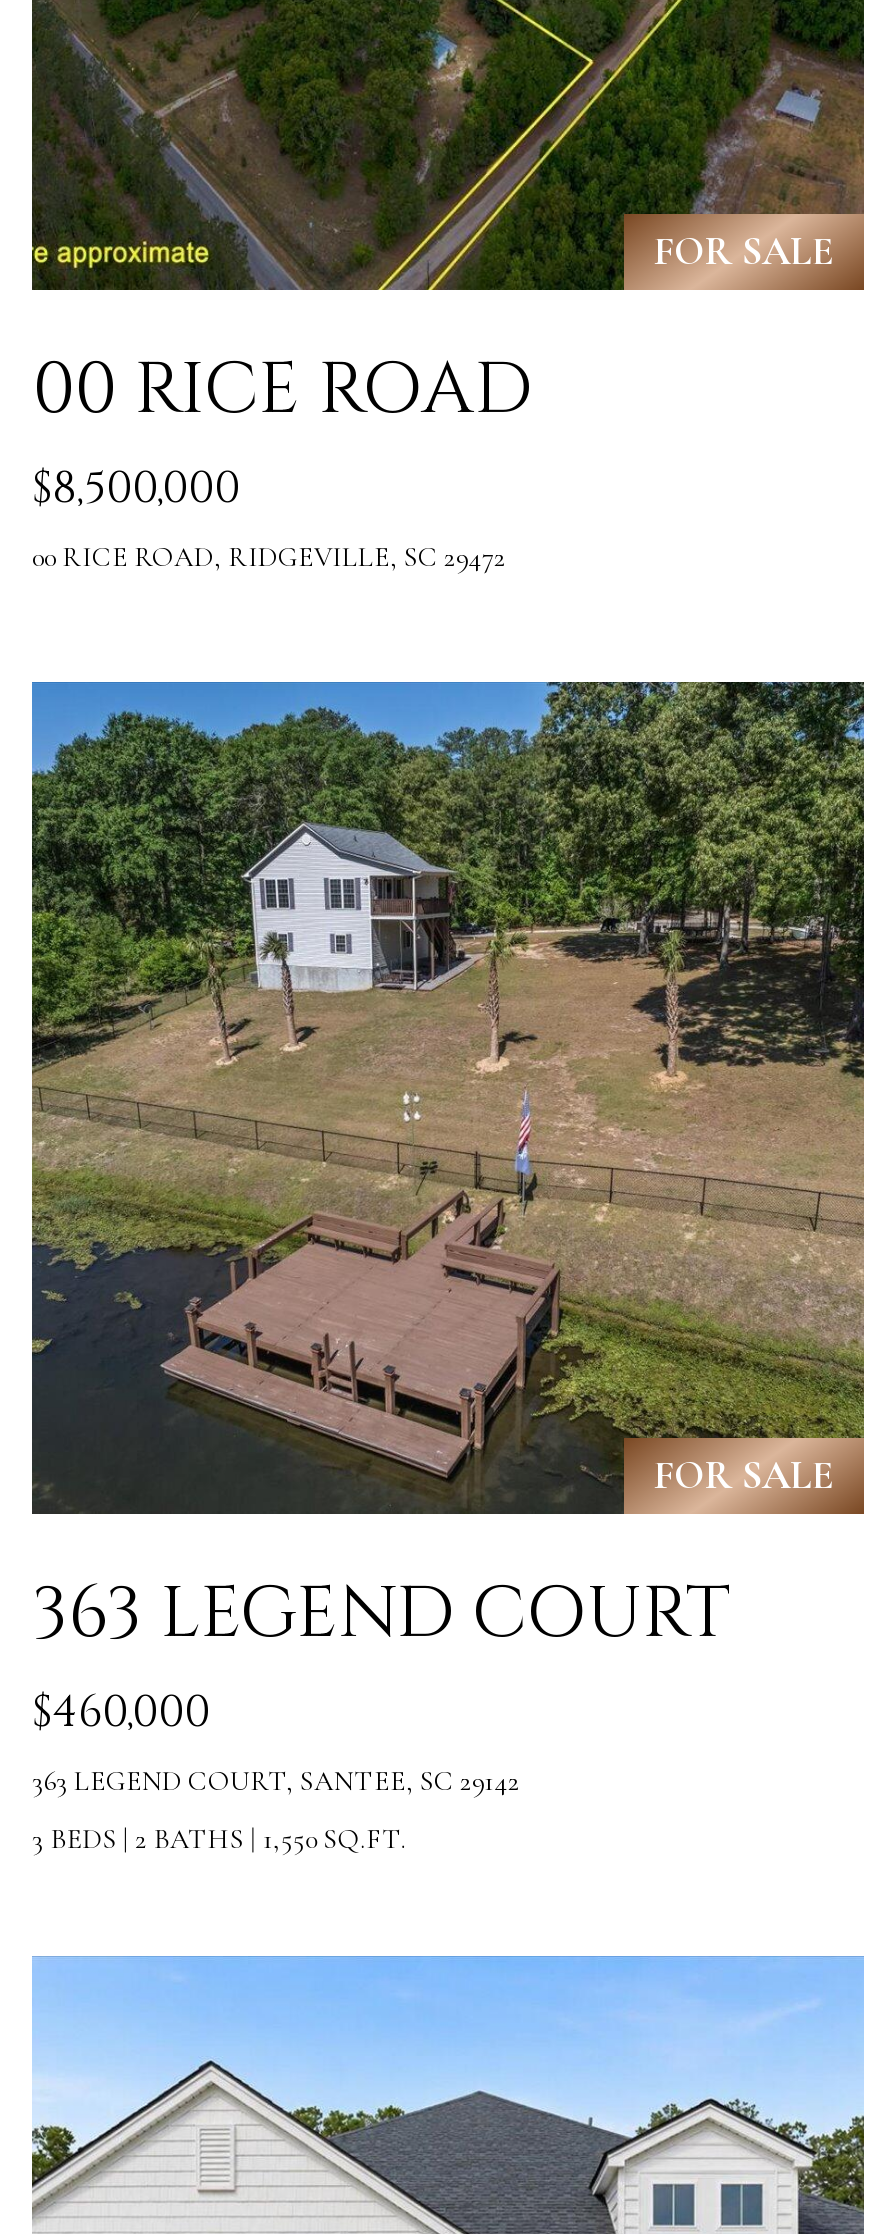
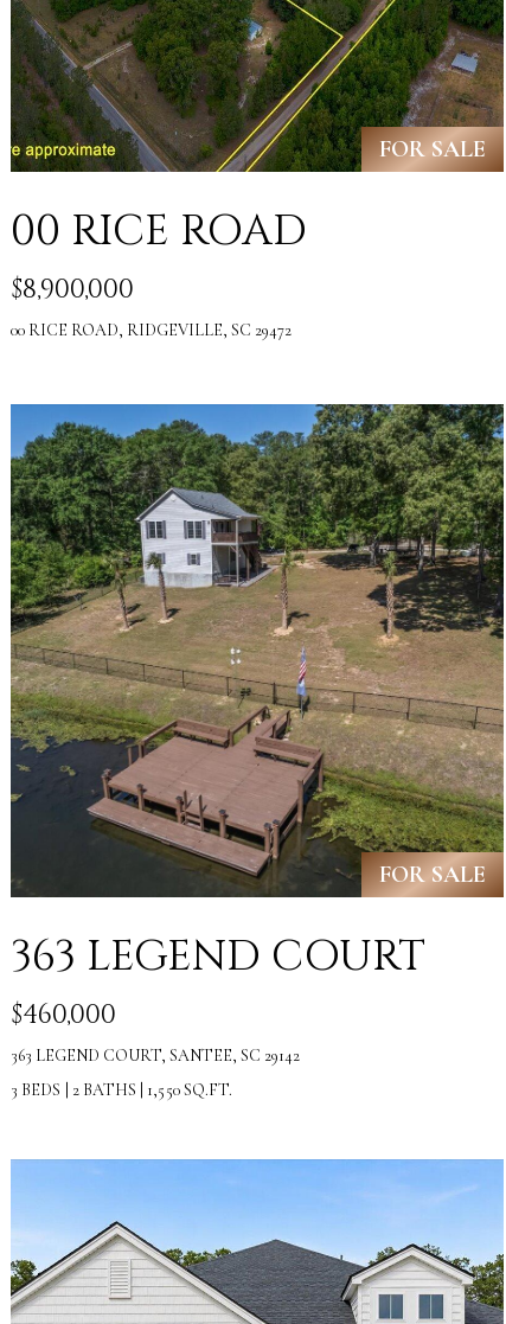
[32,460,240,518] $8,500,000 -> [11,273,134,307] $8,900,000

